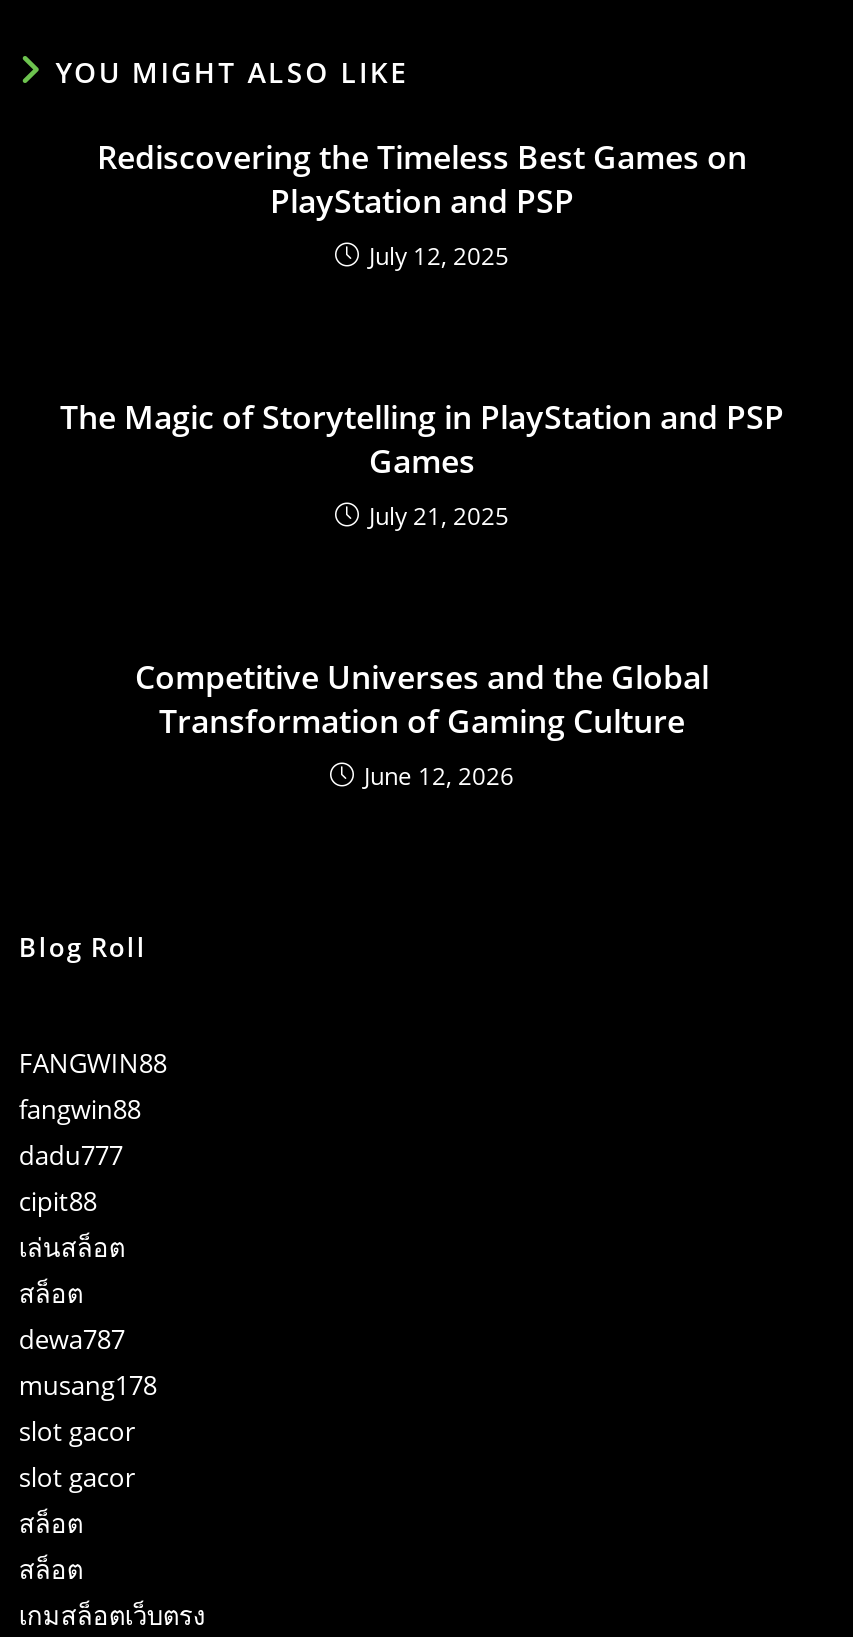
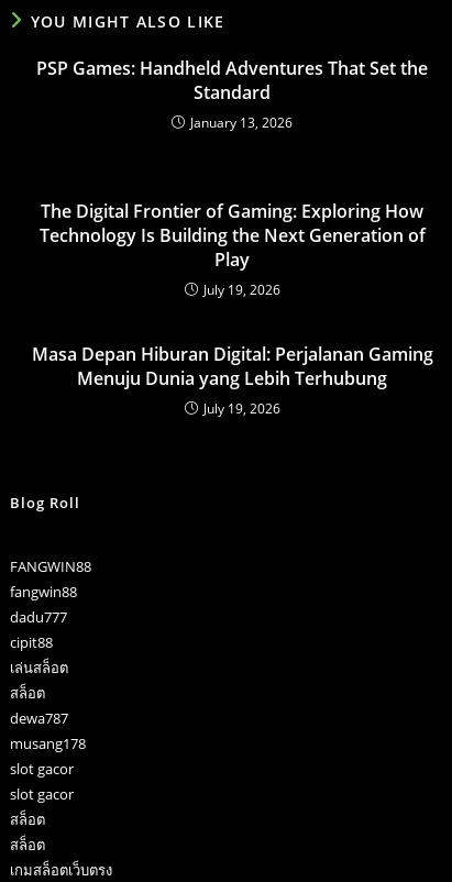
[97,134,747,272] Rediscovering the Timeless Best Games on | PlayStation and PSP | July 12, 2025 -> [36,56,428,132] PSP Games: Handheld Adventures That Set the | Standard | January 13, 2026
[60,394,784,532] The Magic of Storytelling in PlayStation and PSP | Games | July 21, 2025 -> [39,199,425,299] The Digital Frontier of Gaming: Exploring How | Technology Is Building the Next Generation of | Play | July 19, 2026
[135,654,709,792] Competitive Universes and the Global | Transformation of Gaming Culture | June 12, 2026 -> [31,342,433,418] Masa Depan Hiburan Digital: Perjalanan Gaming | Menuju Dunia yang Lebih Terhubung | July 19, 2026

